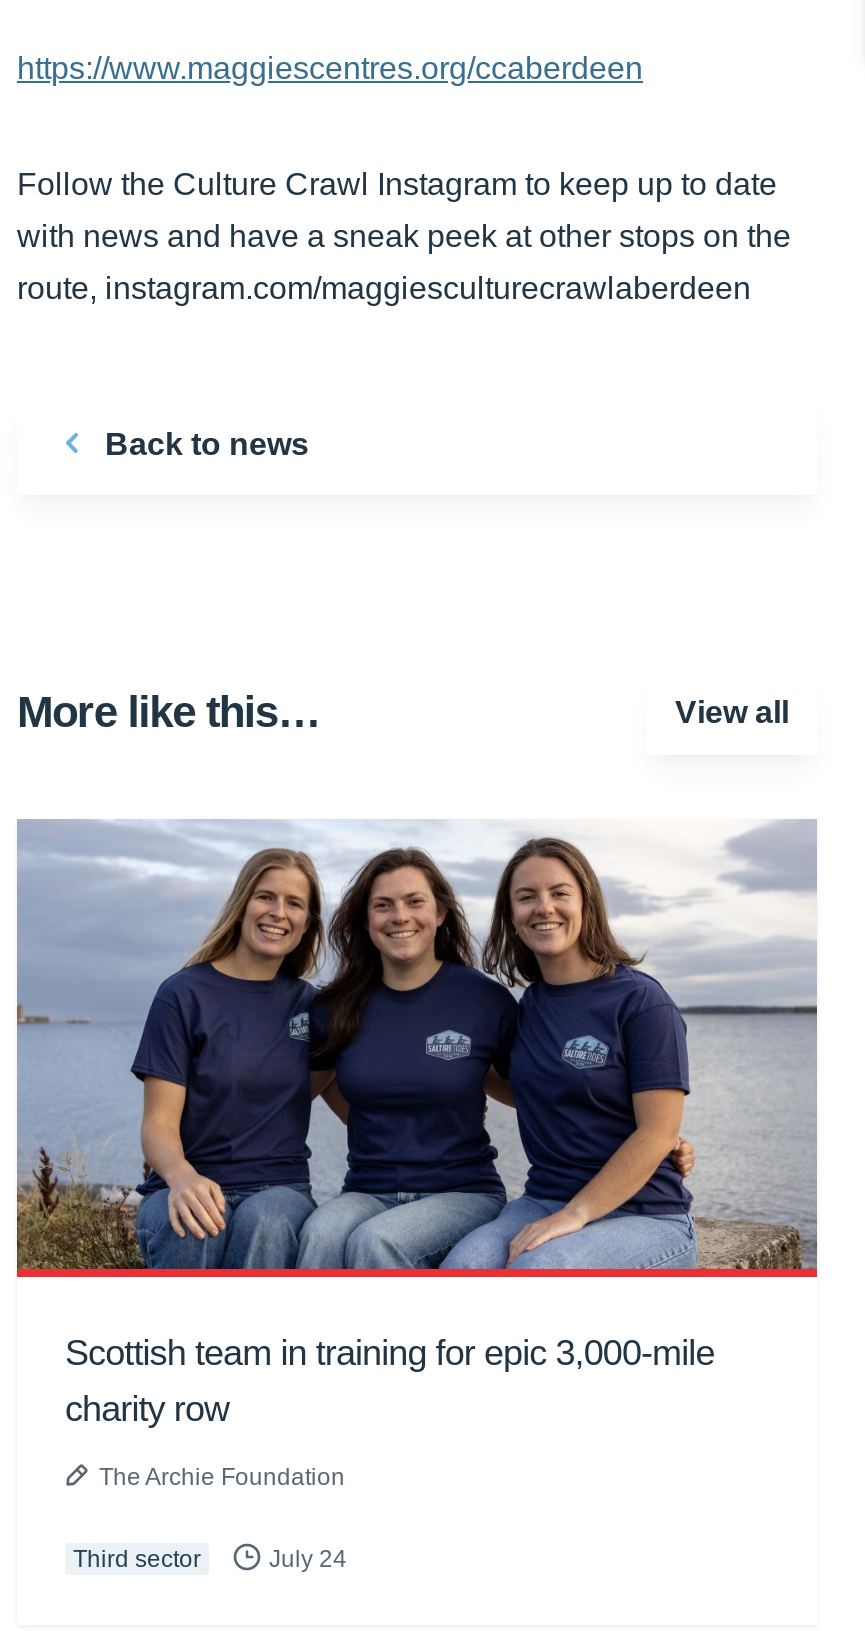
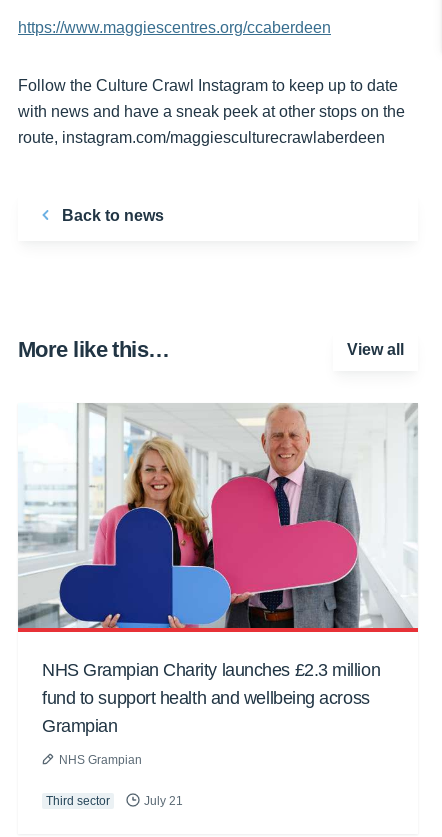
[15,819,819,1429] [image] | Scottish team in training for epic 3,000-mile | charity row -> [18,403,417,736] [image] | NHS Grampian Charity launches £2.3 million | fund to support health and wellbeing across | Grampian
[99,1463,345,1491] The Archie Foundation -> [59,753,142,767] NHS Grampian
[263,1545,347,1573] July 24 -> [141,794,183,808] July 21

